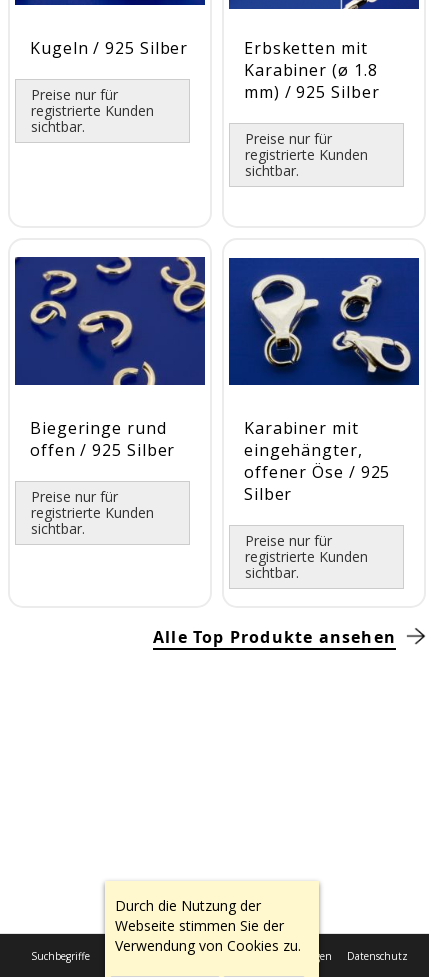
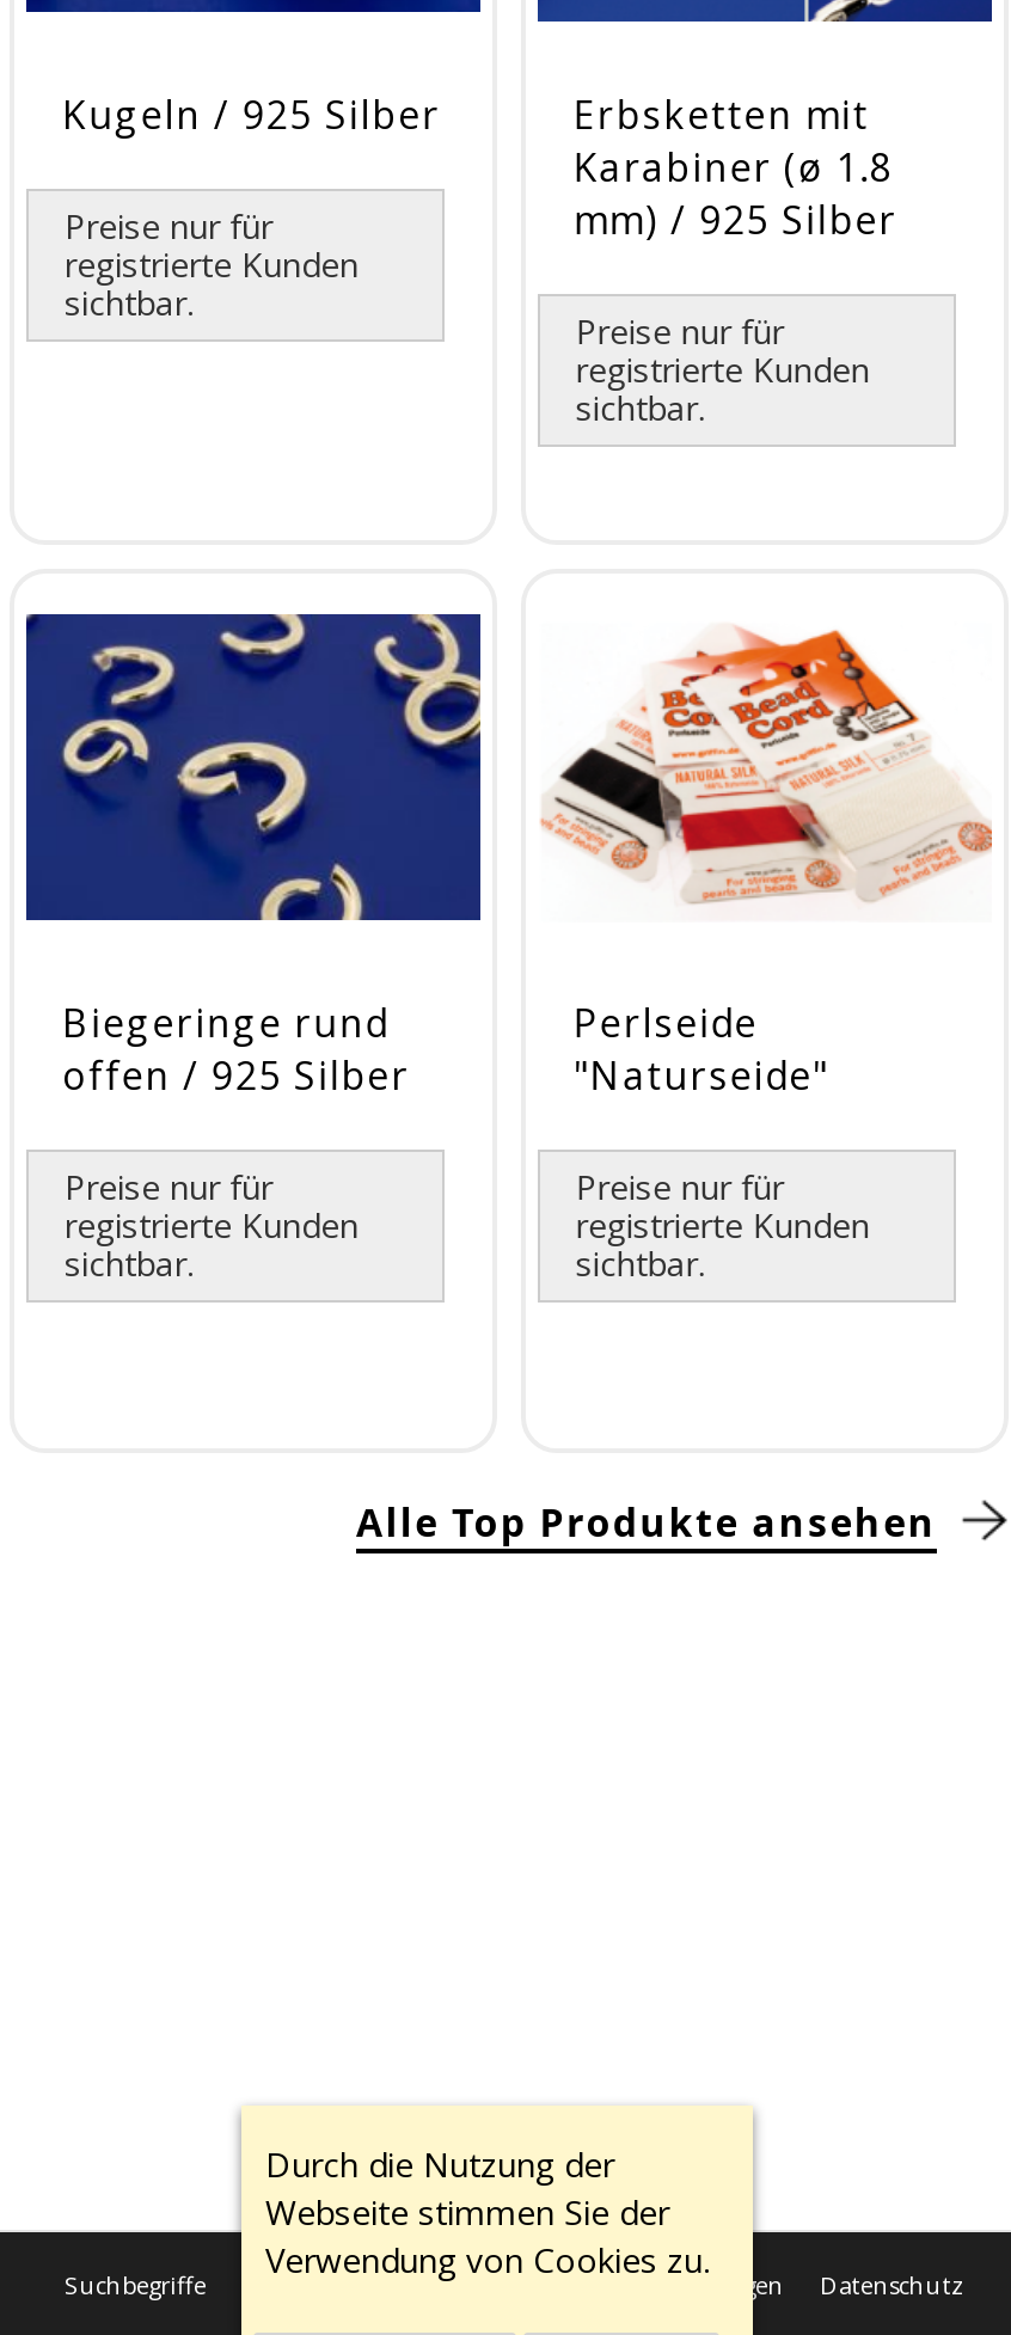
[228,257,420,505] [image] | Karabiner mit | eingehängter, | offener Öse / 925 | Silber -> [538,617,994,1102] [image] | Perlseide | "Naturseide"
moved [245,531,368,582] -> [576,1164,870,1286]: Preise nur für | registrierte Kunden | sichtbar.

